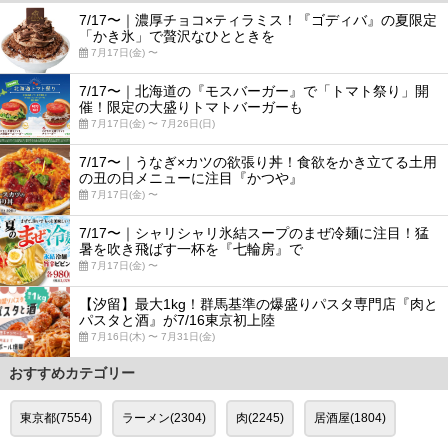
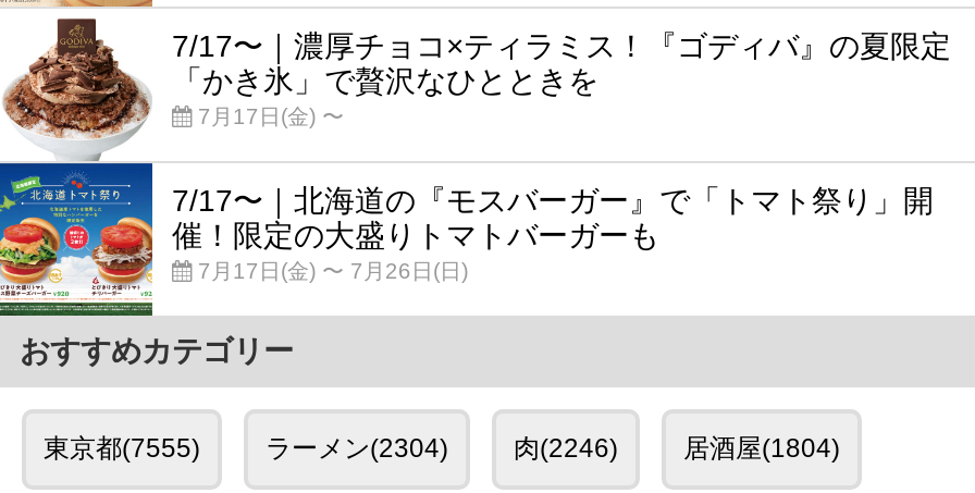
[3,144,438,358] [image] | 7/17〜｜うなぎ×カツの欲張り丼！食欲をかき立てる土用 | の丑の日メニューに注目『かつや』 | 7月17日(金) 〜 | 7/17〜｜シャリシャリ氷結スープのまぜ冷麺に注目！猛 | 暑を吹き飛ばす一杯を『七輪房』で | 7月17日(金) 〜 | 【汐留】最大1kg！群馬基準の爆盛りパスタ専門店『肉と | パスタと酒』が7/16東京初上陸 | 7月16日(木) 〜 7月31日(金) -> none
[20,411,92,425] 東京都(7554) -> [44,433,200,463] 東京都(7555)
[236,411,284,425] 肉(2245) -> [514,433,618,463] 肉(2246)

